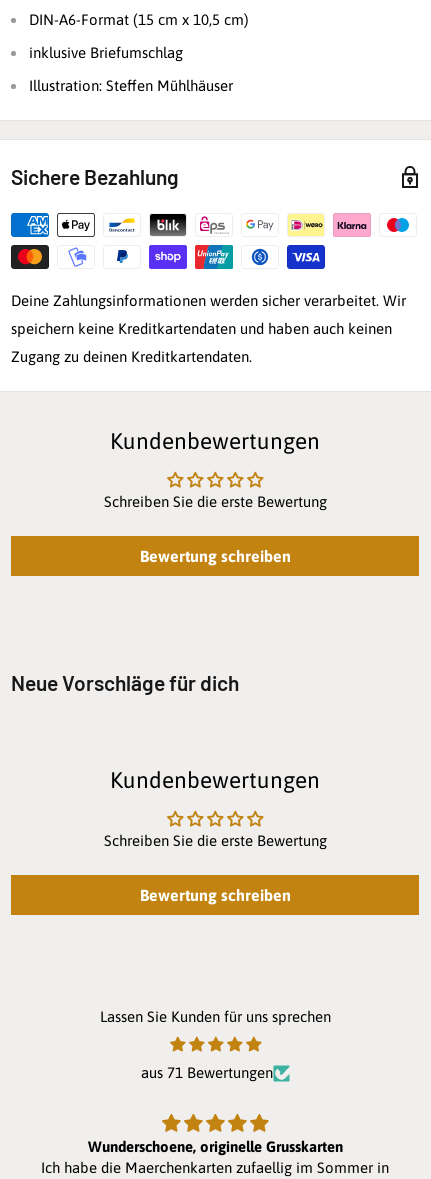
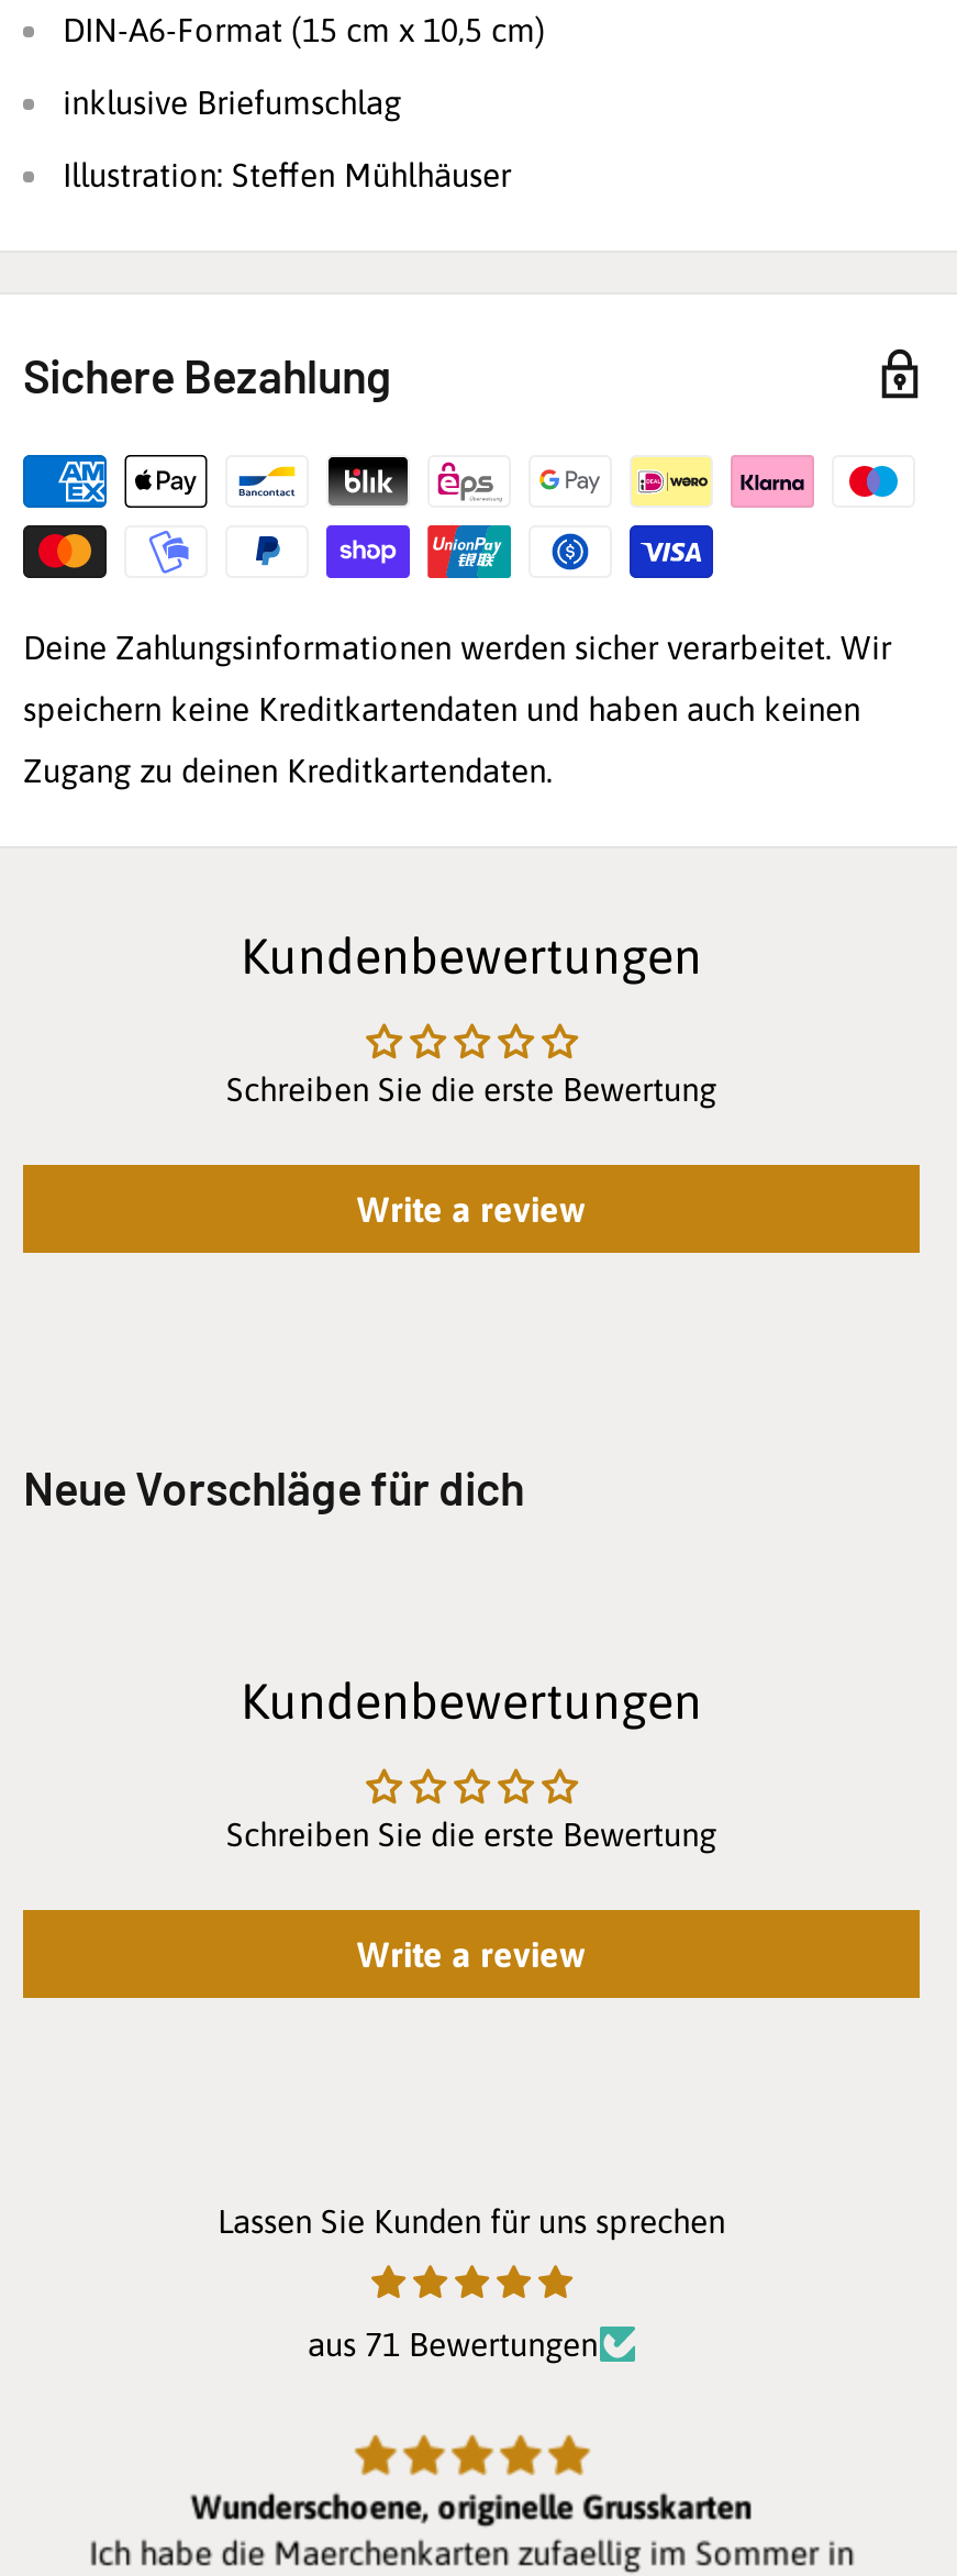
[139,547,290,565] Bewertung schreiben -> [357,1188,586,1227] Write a review
[139,886,290,904] Bewertung schreiben -> [357,1933,586,1972] Write a review

